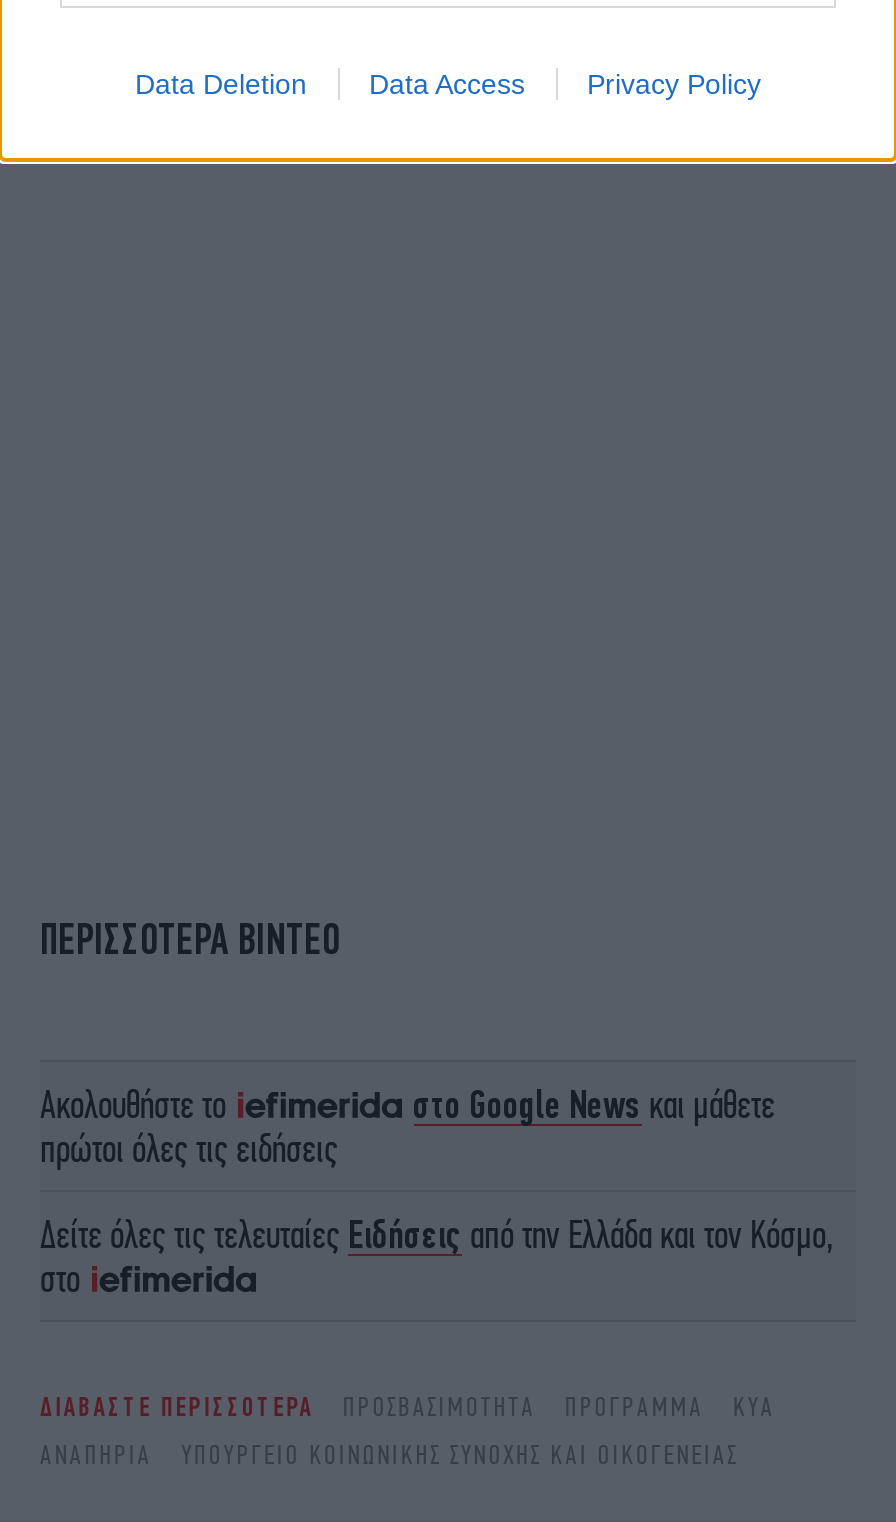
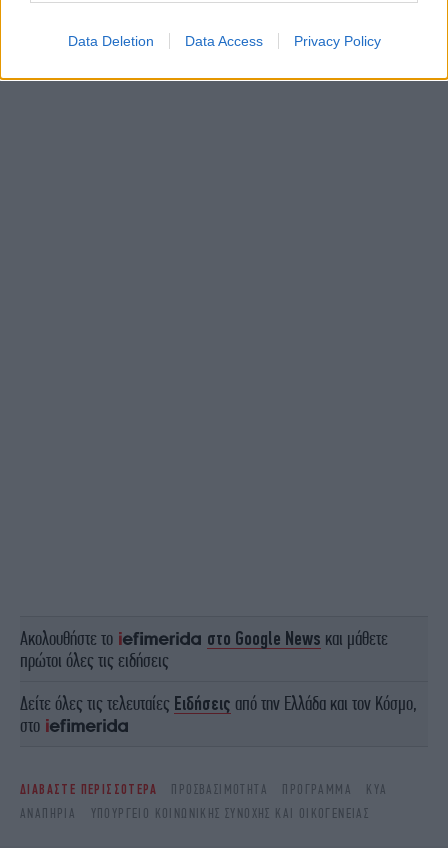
[40,915,340,965] ΠΕΡΙΣΣΟΤΕΡΑ ΒΙΝΤΕΟ -> none

